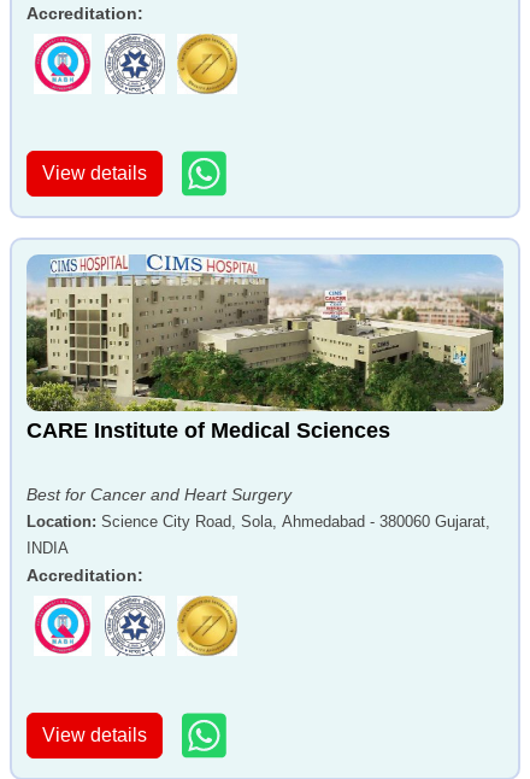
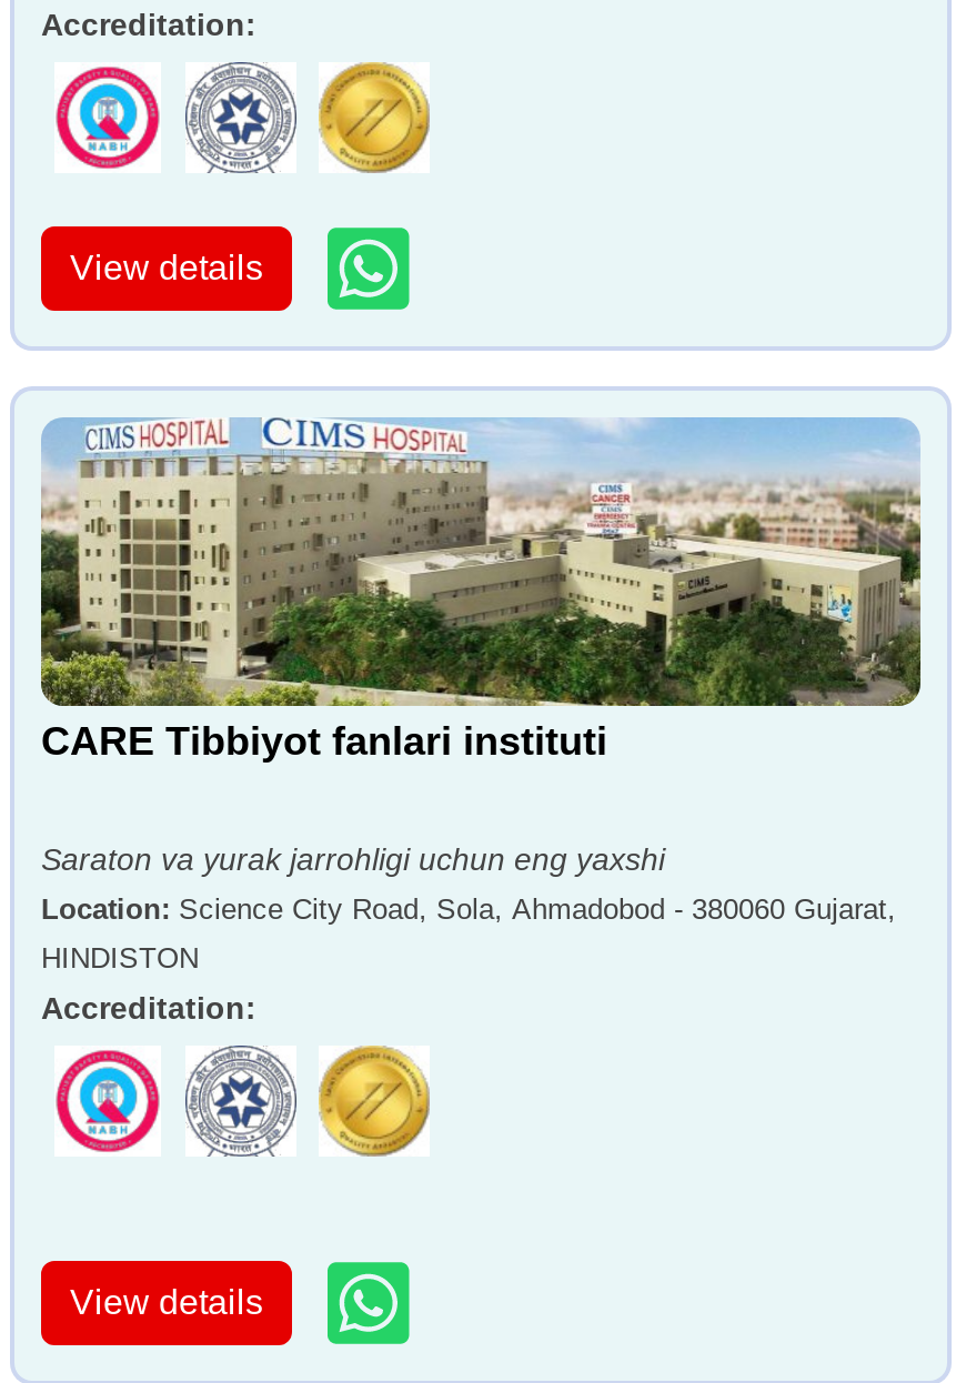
[26,419,390,443] CARE Institute of Medical Sciences -> [41,720,607,764] CARE Tibbiyot fanlari instituti
[26,485,490,531] Best for Cancer and Heart Surgery | Location: Science City Road, Sola, Ahmedabad - 380060 Gujarat, -> [41,842,896,926] Saraton va yurak jarrohligi uchun eng yaxshi | Location: Science City Road, Sola, Ahmadobod - 380060 Gujarat,
[26,539,69,557] INDIA -> [41,942,199,975] HINDISTON

